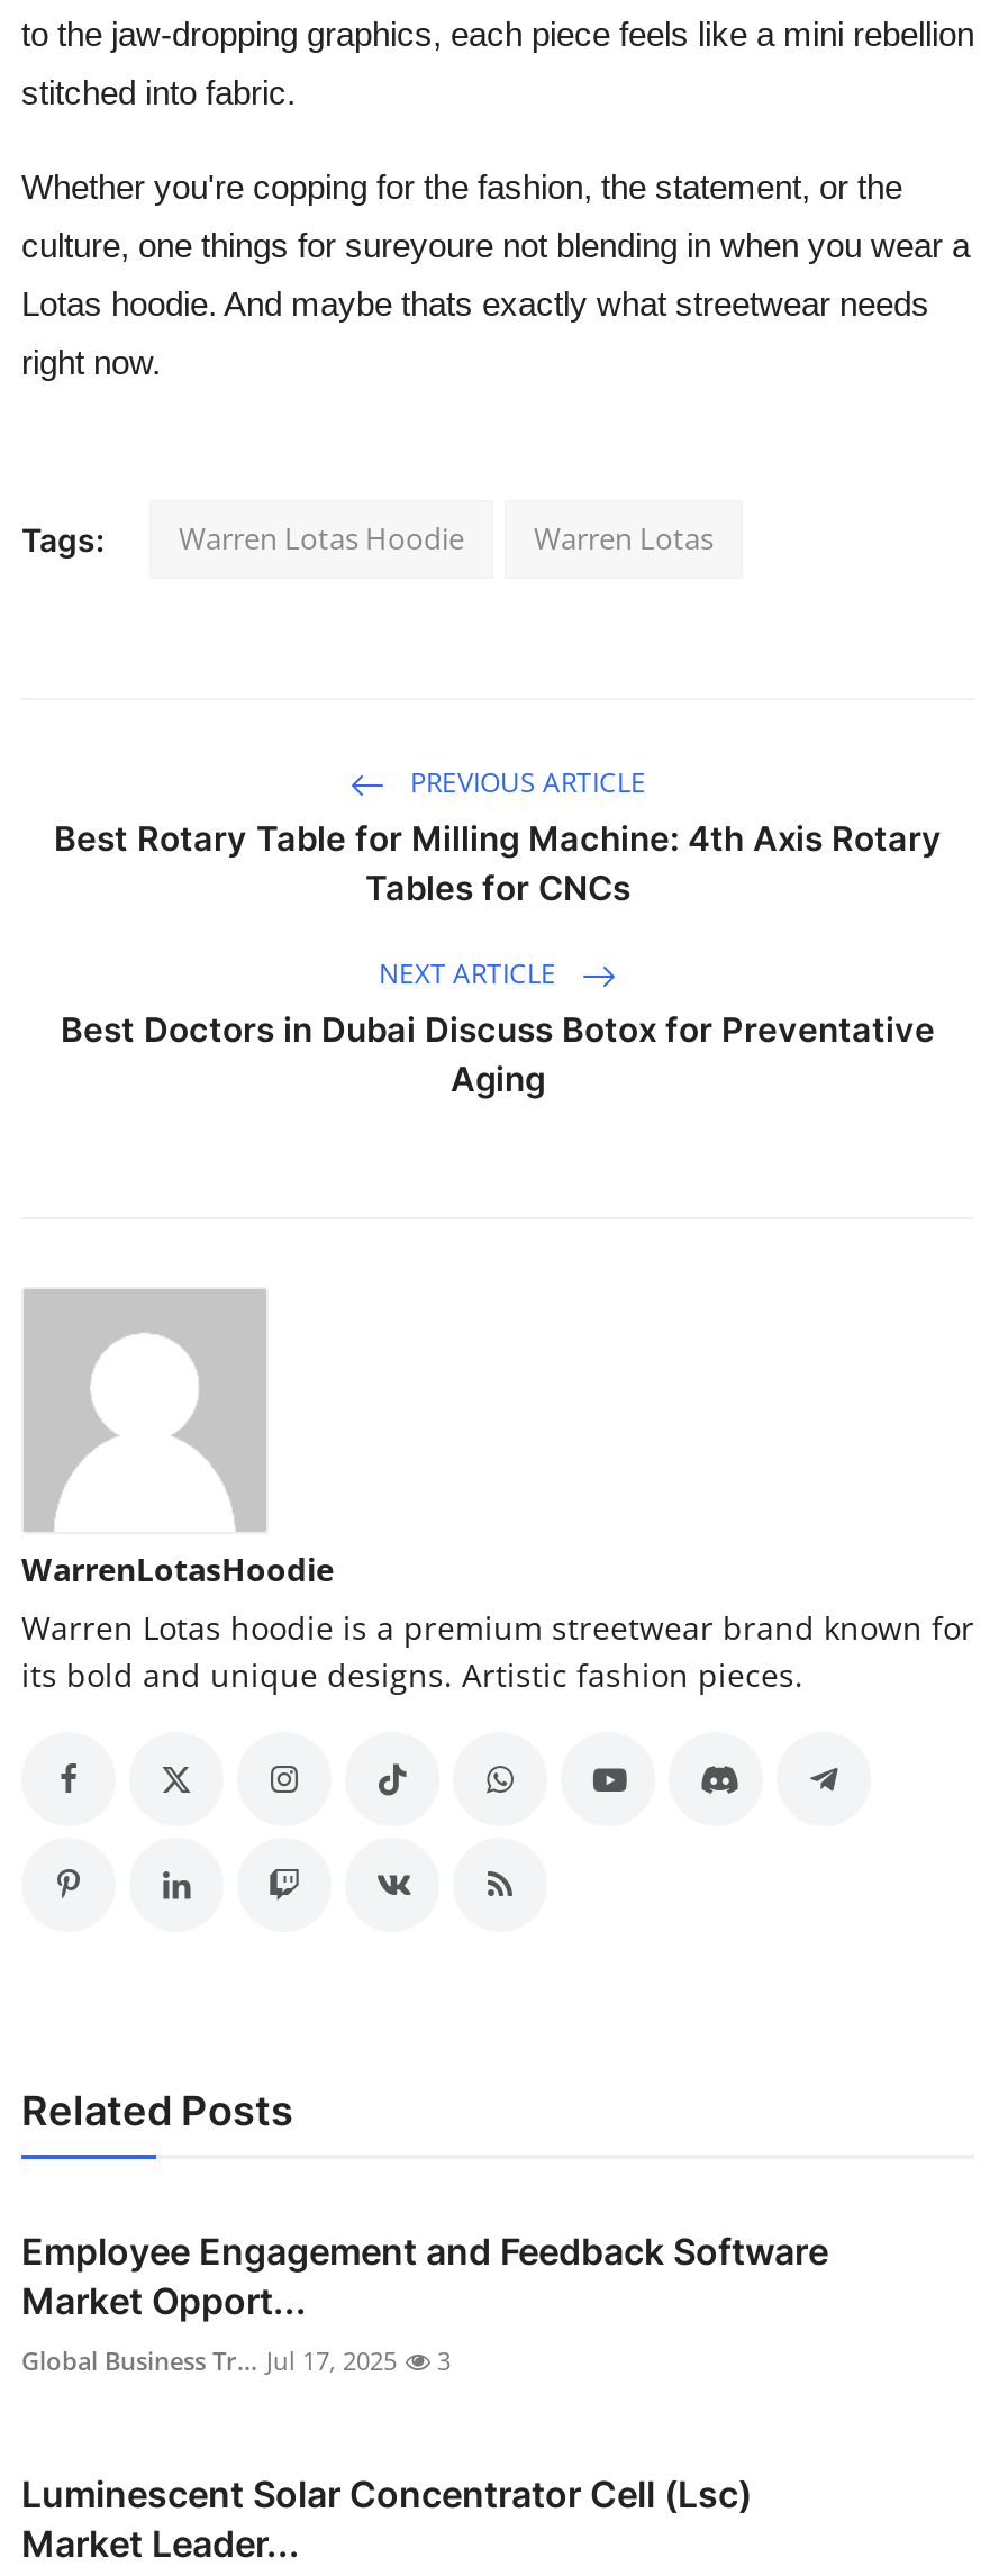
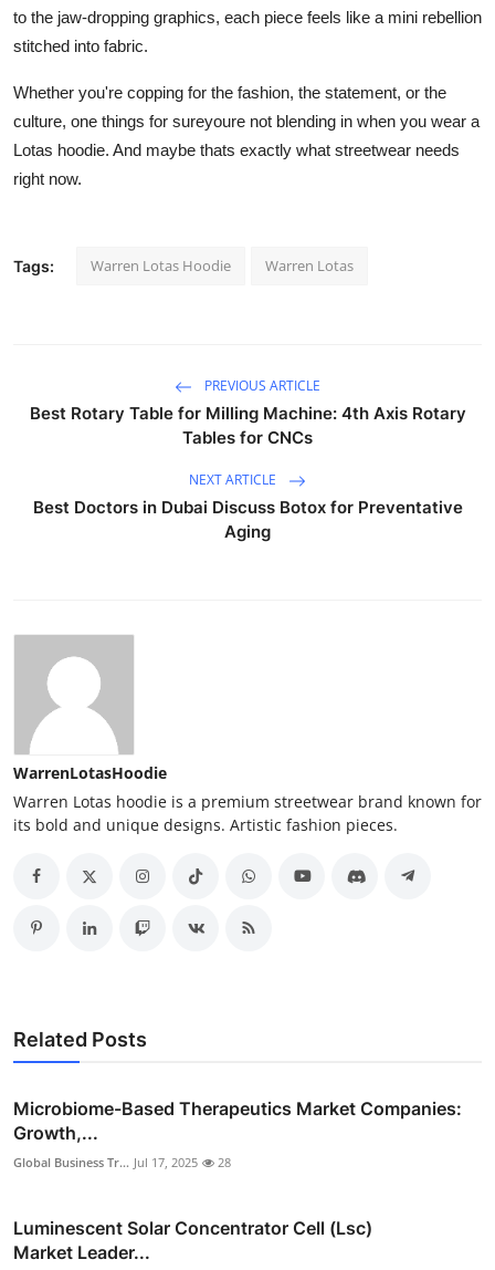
[21,2228,828,2322] Employee Engagement and Feedback Software | Market Opport... -> [13,1097,462,1143] Microbiome-Based Therapeutics Market Companies: | Growth,...
[21,2342,451,2376] Global Business Tr... Jul 17, 2025 3 -> [13,1153,231,1170] Global Business Tr... Jul 17, 2025 28

